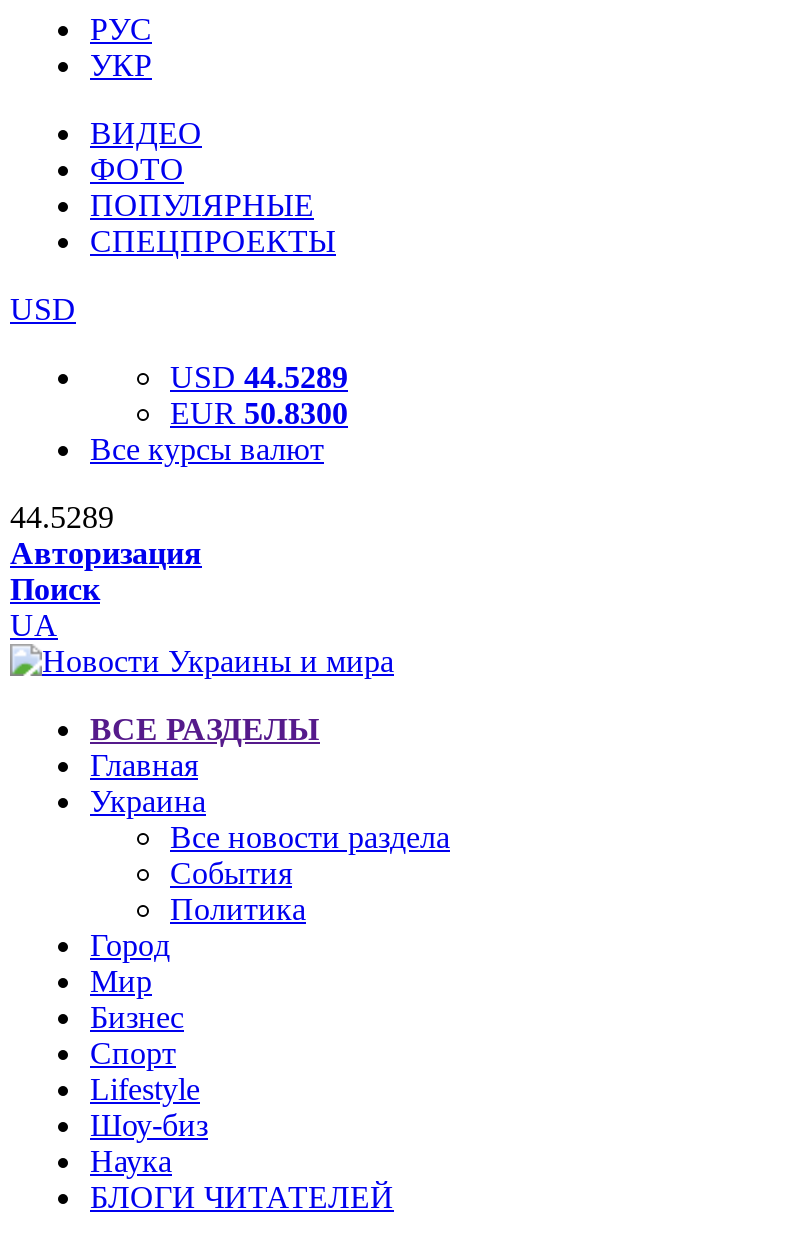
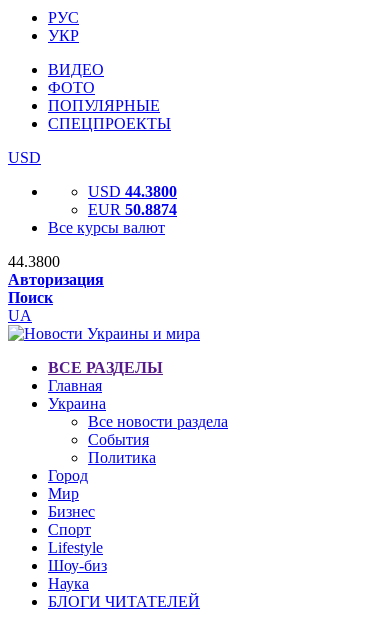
[170,360,348,394] USD 44.5289 -> [88,183,177,200] USD 44.3800
[170,396,348,430] EUR 50.8300 -> [88,201,177,218] EUR 50.8874
[10,500,114,534] 44.5289 -> [8,253,60,270] 44.3800

